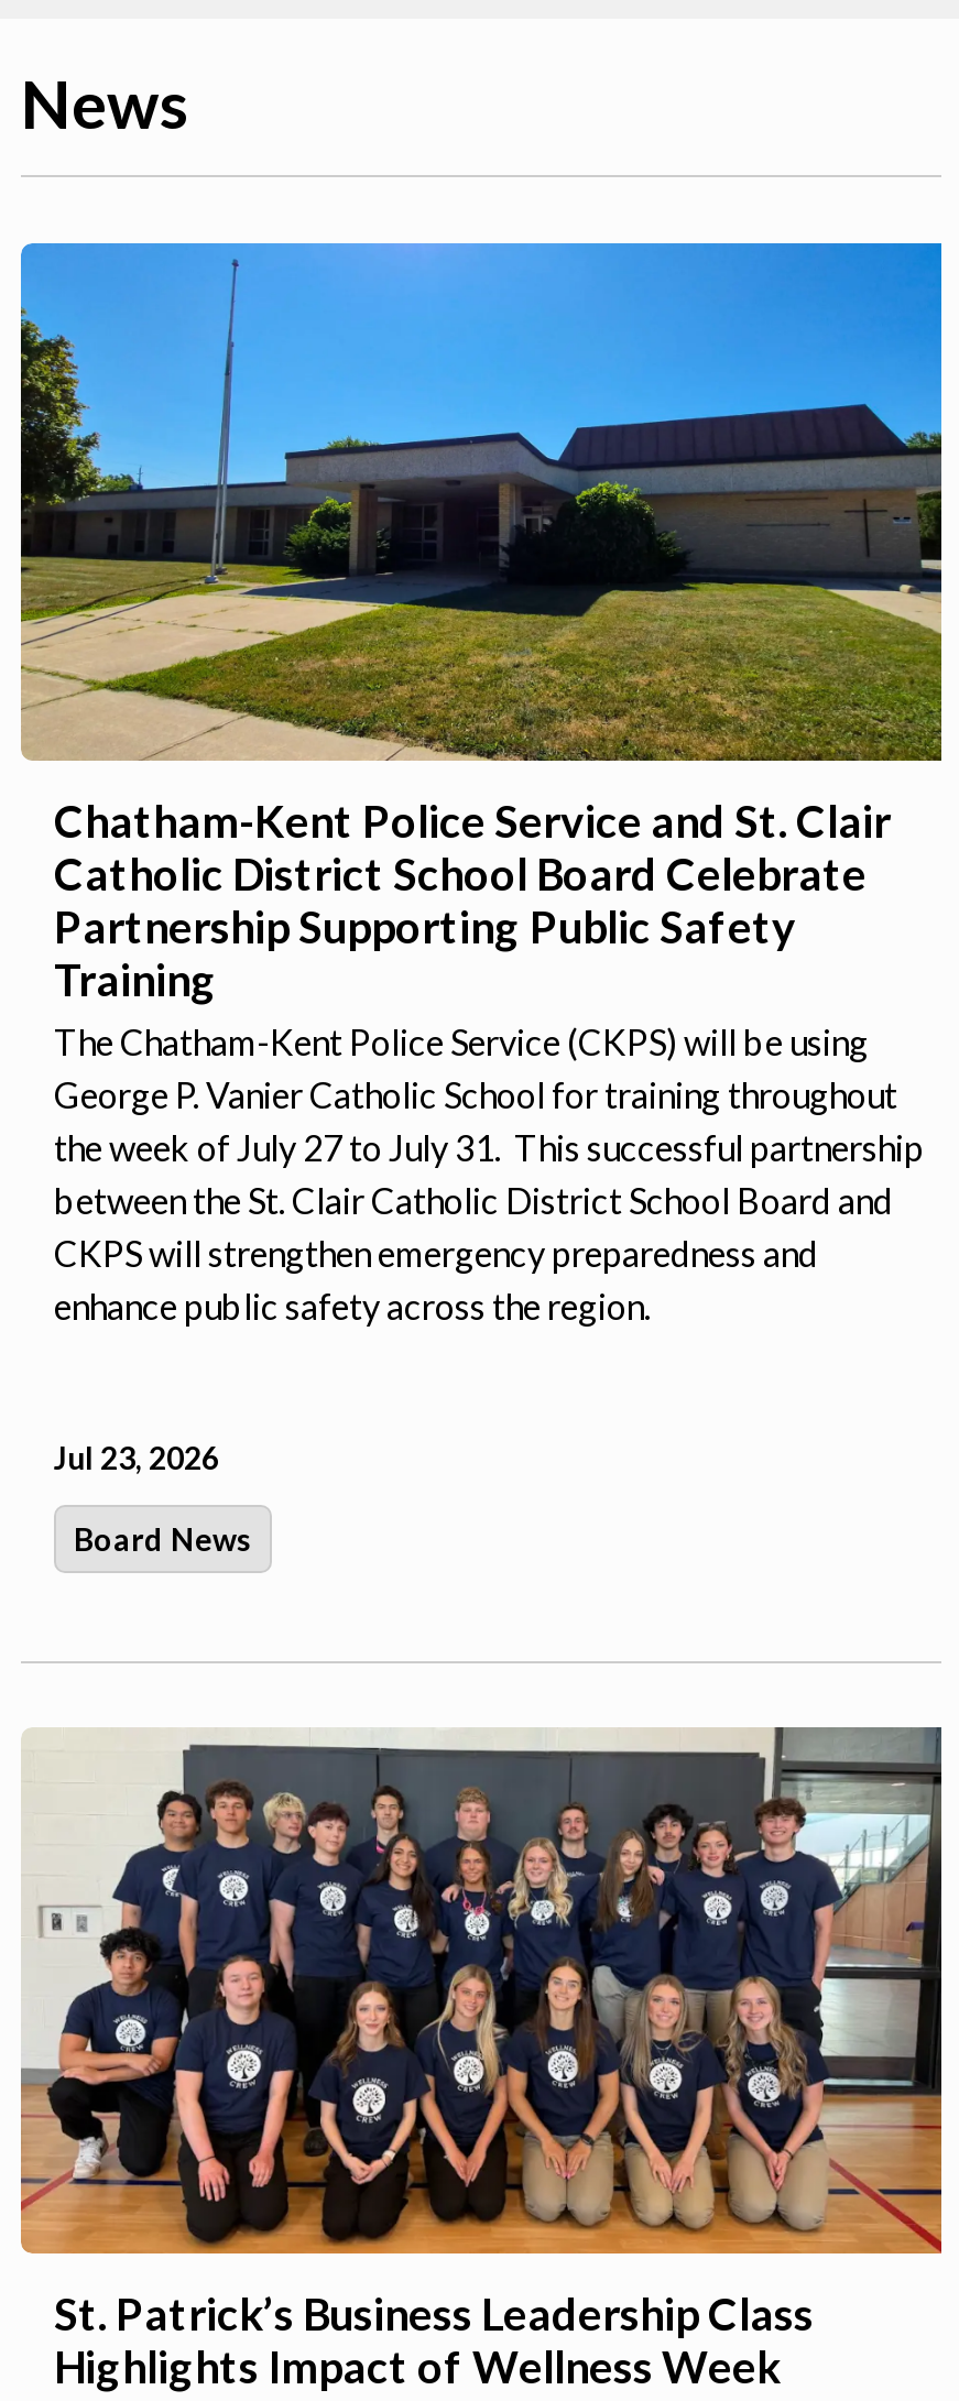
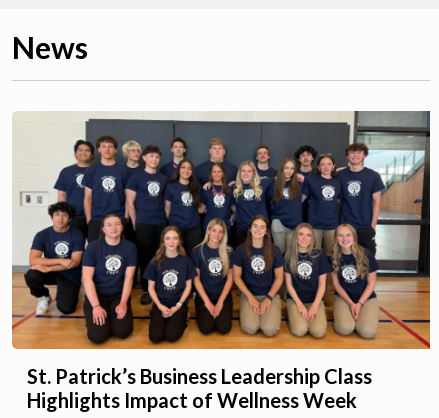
[19,241,944,1327] [image] | Chatham-Kent Police Service and St. Clair | Catholic District School Board Celebrate | Partnership Supporting Public Safety | Training | The Chatham-Kent Police Service (CKPS) will be using | George P. Vanier Catholic School for training throughout | the week of July 27 to July 31. This successful partnership | between the St. Clair Catholic District School Board and | CKPS will strengthen emergency preparedness and | enhance public safety across the region. -> none
[54,1439,252,1558] Jul 23, 2026 | Board News -> none

